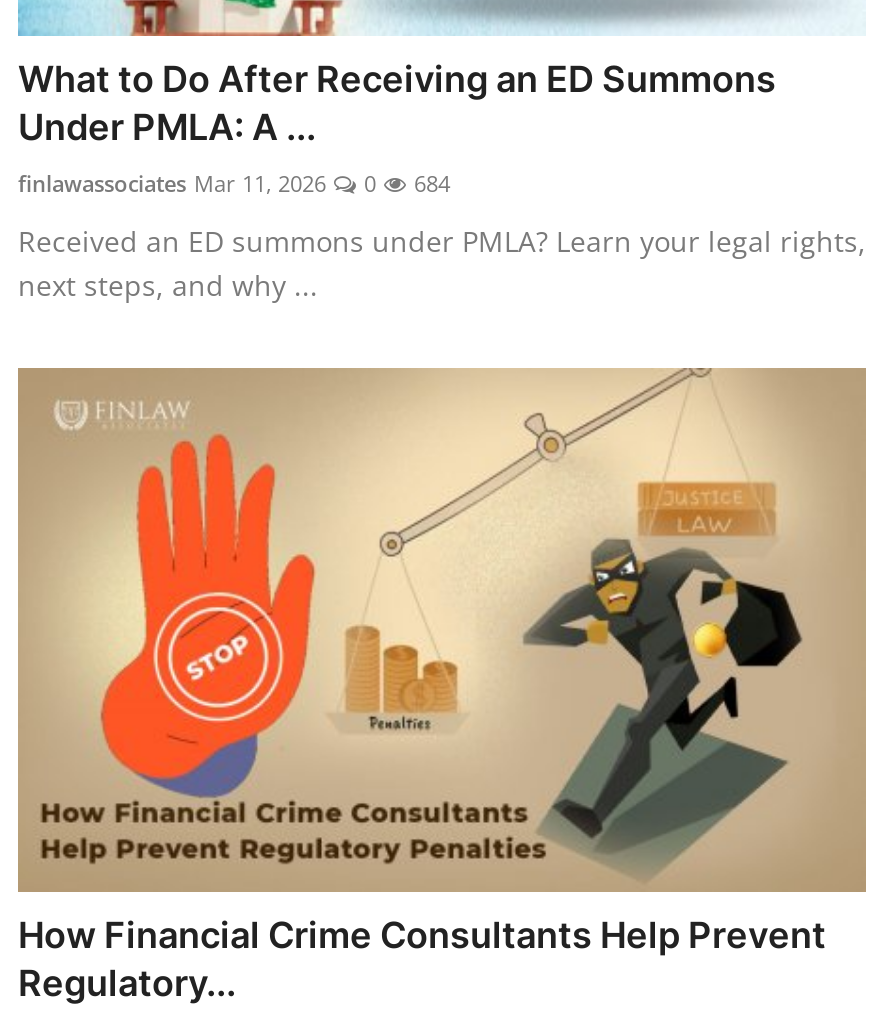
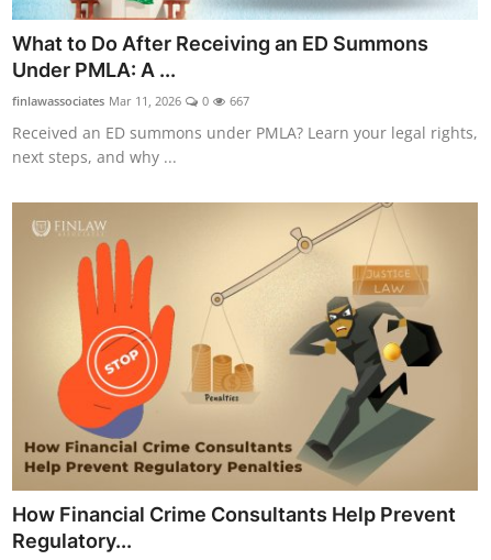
[18,168,450,198] finlawassociates Mar 11, 2026 0 684 -> [12,92,249,109] finlawassociates Mar 11, 2026 0 667

